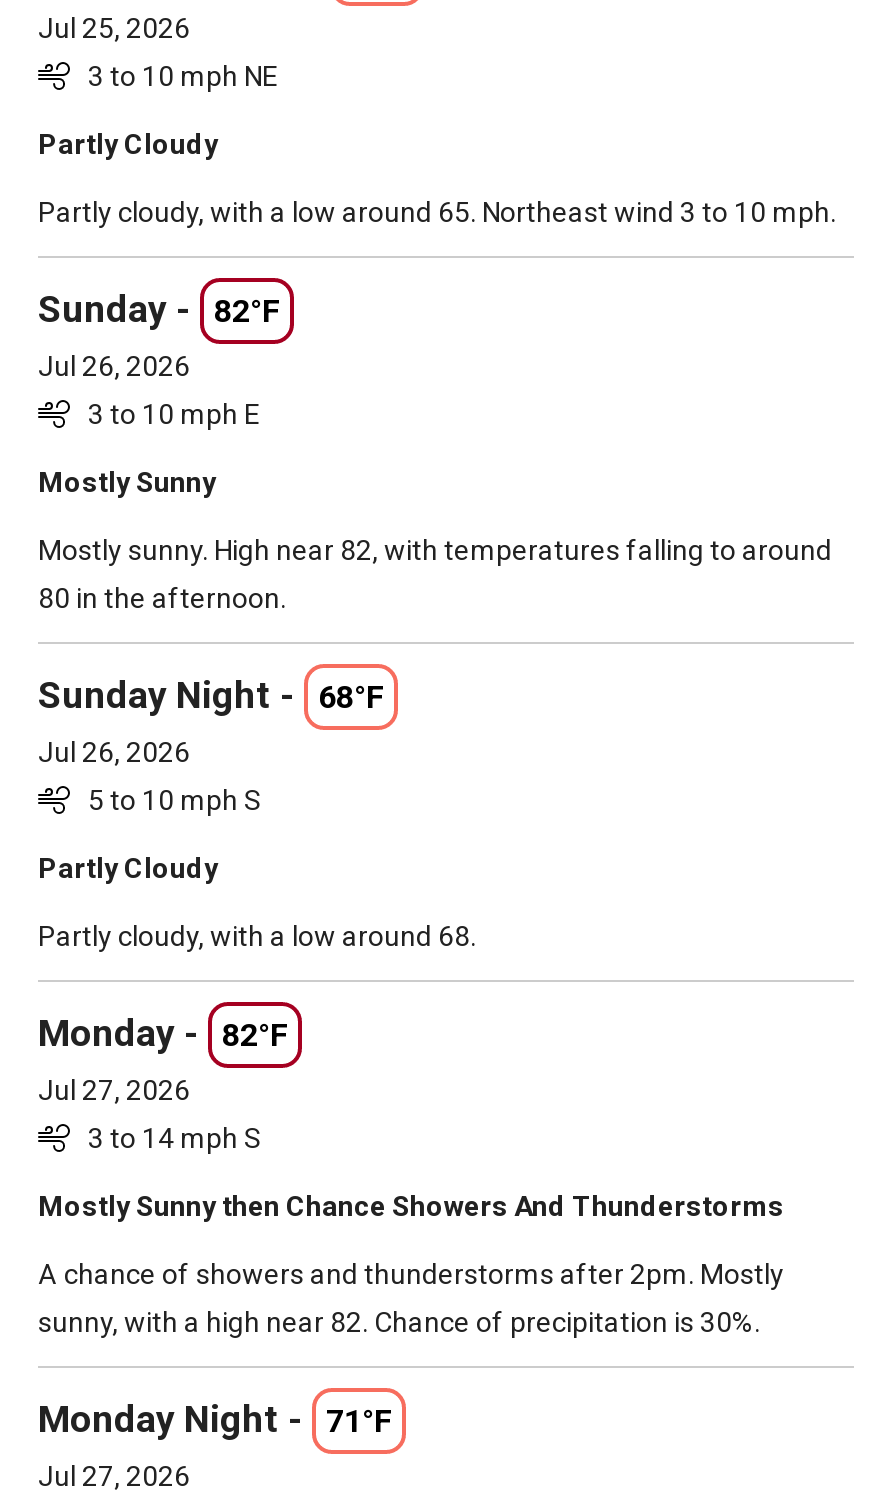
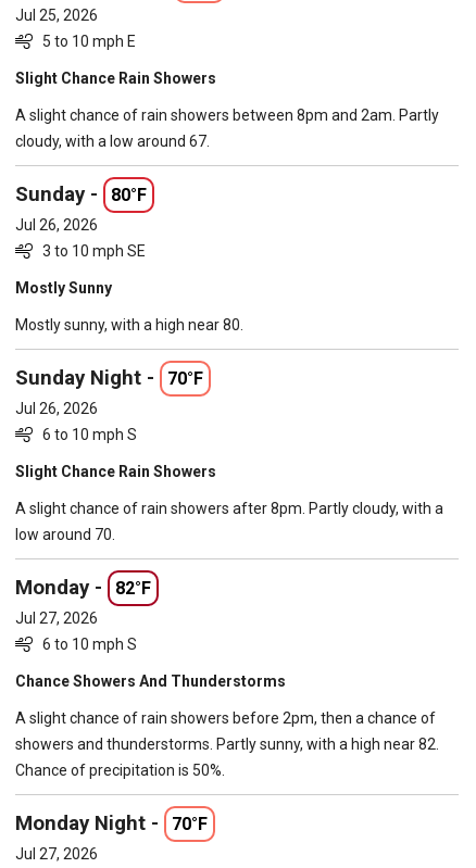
[38,60,836,332] 3 to 10 mph NE | Partly Cloudy | Partly cloudy, with a low around 65. Northeast wind 3 to 10 mph. | Sunday - 82°F -> [15,33,439,206] 5 to 10 mph E | Slight Chance Rain Showers | A slight chance of rain showers between 8pm and 2am. Partly | cloudy, with a low around 67. | Sunday - 80°F
[88,398,260,430] 3 to 10 mph E -> [42,242,146,260] 3 to 10 mph SE
[38,534,832,718] Mostly sunny. High near 82, with temperatures falling to around | 80 in the afternoon. | Sunday Night - 68°F -> [15,316,243,390] Mostly sunny, with a high near 80. | Sunday Night - 70°F
[38,784,476,952] 5 to 10 mph S | Partly Cloudy | Partly cloudy, with a low around 68. -> [15,426,443,543] 6 to 10 mph S | Slight Chance Rain Showers | A slight chance of rain showers after 8pm. Partly cloudy, with a | low around 70.
[38,1122,784,1442] 3 to 14 mph S | Mostly Sunny then Chance Showers And Thunderstorms | A chance of showers and thunderstorms after 2pm. Mostly | sunny, with a high near 82. Chance of precipitation is 30%. | Monday Night - 71°F -> [15,636,439,835] 6 to 10 mph S | Chance Showers And Thunderstorms | A slight chance of rain showers before 2pm, then a chance of | showers and thunderstorms. Partly sunny, with a high near 82. | Chance of precipitation is 50%. | Monday Night - 70°F

